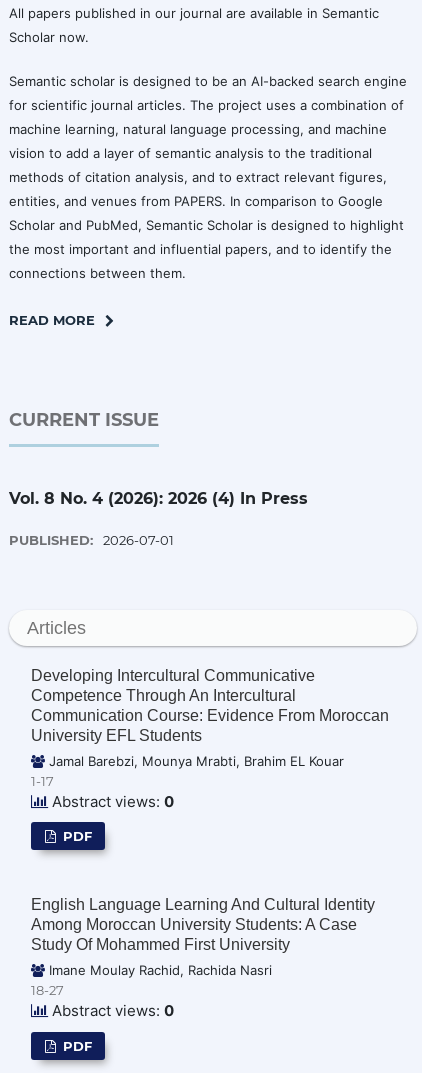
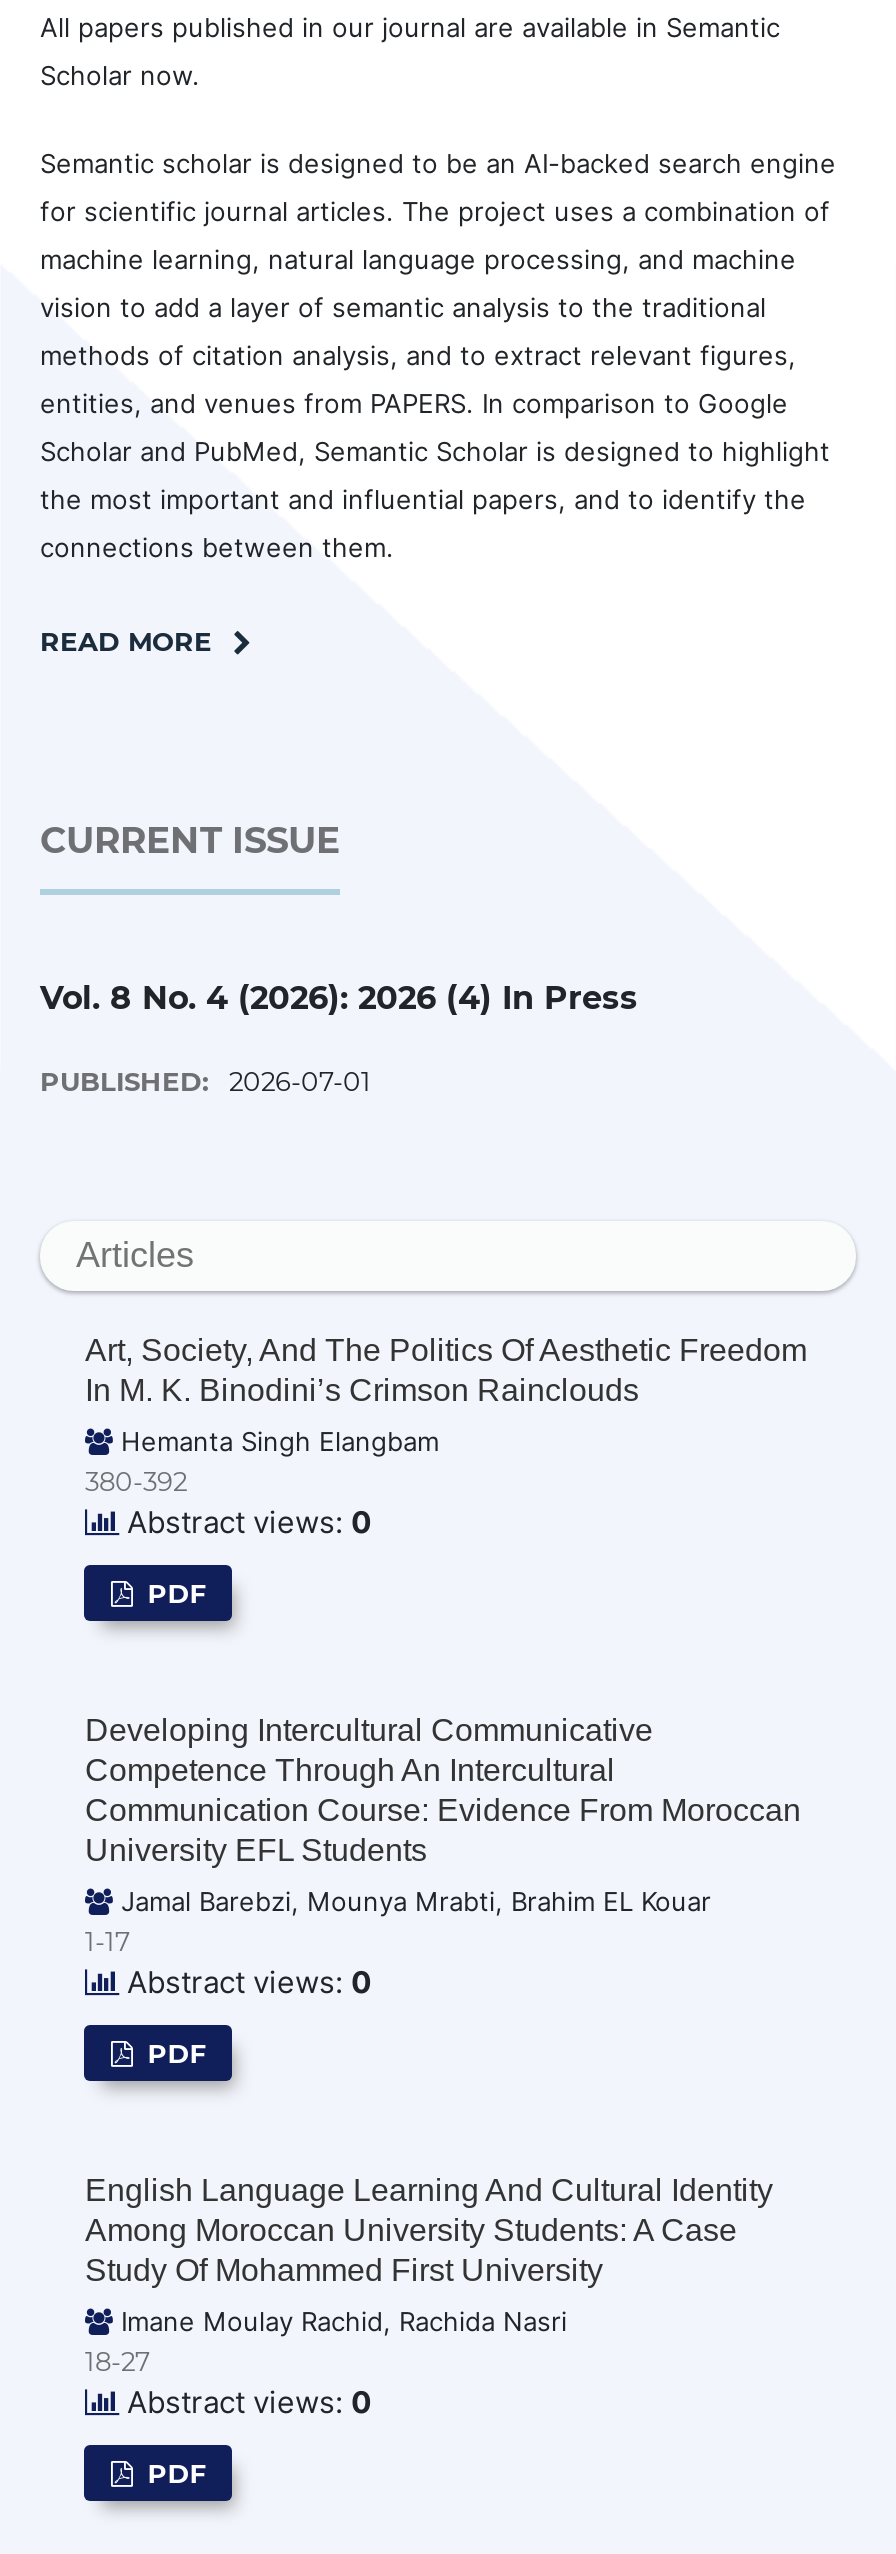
none -> [85,1333,807,1609] Art, Society, And The Politics Of Aesthetic Freedom | In M. K. Binodini’s Crimson Rainclouds | Hemanta Singh Elangbam | 380-392 | Abstract views: 0 | PDF

